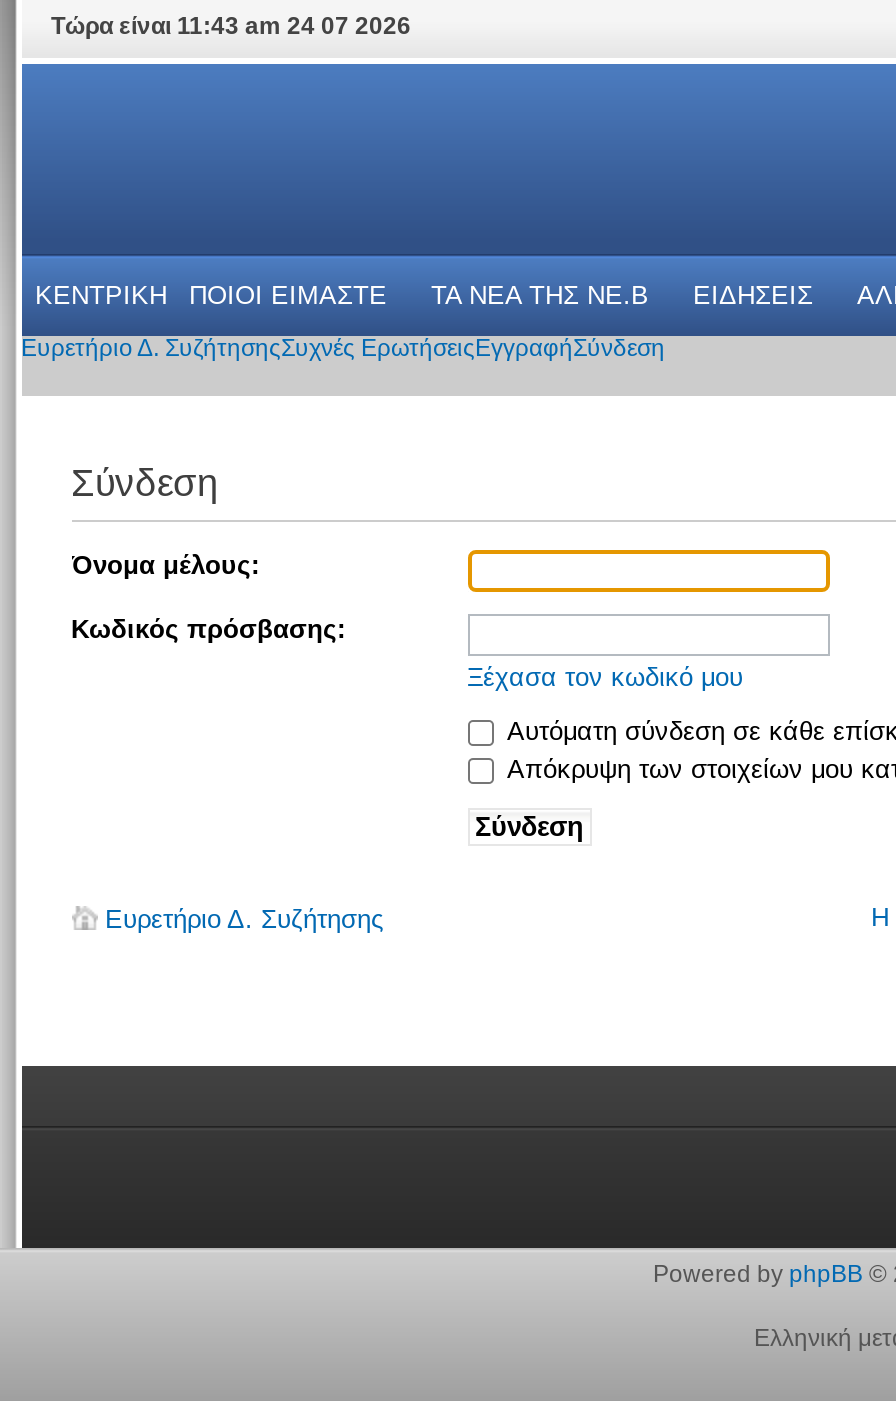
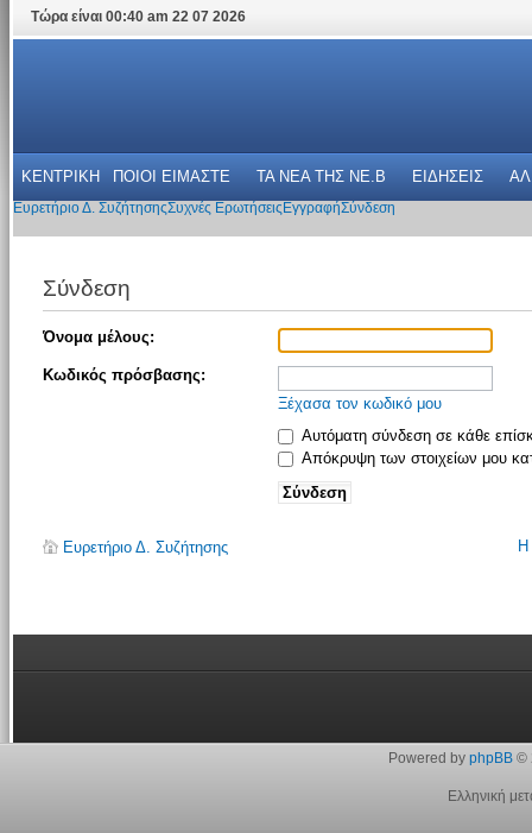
[51,12,411,40] Τώρα είναι 11:43 am 24 07 2026 -> [30,8,245,25] Τώρα είναι 00:40 am 22 07 2026

